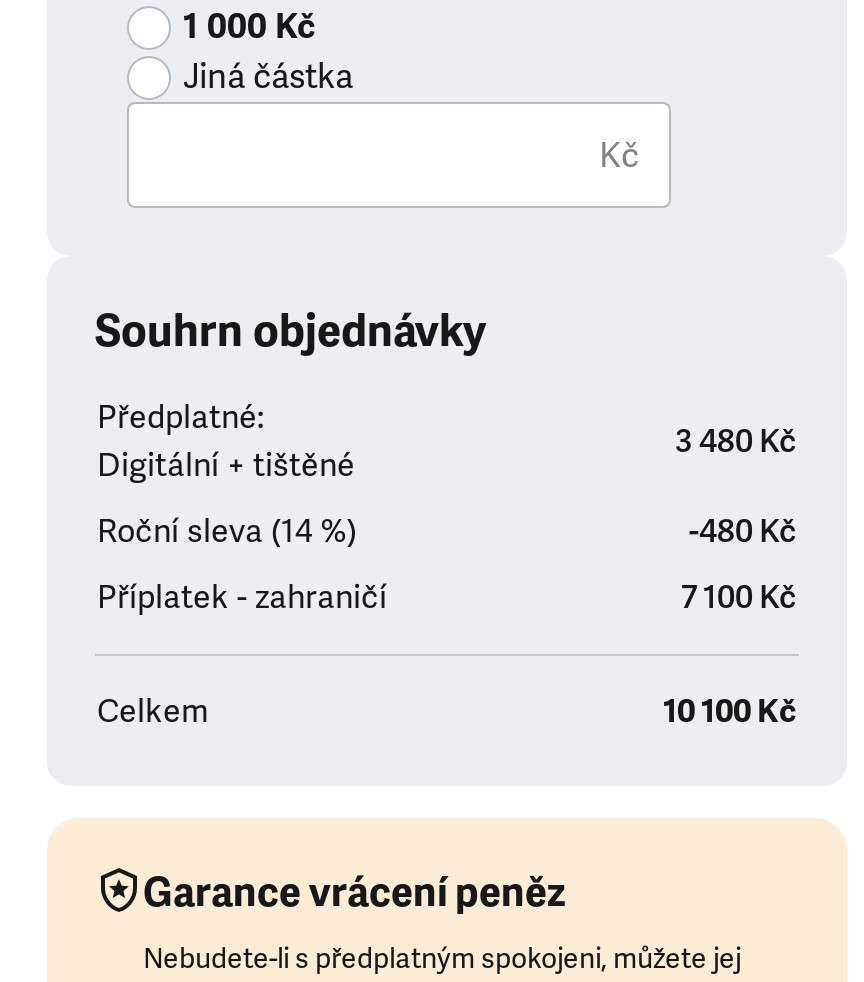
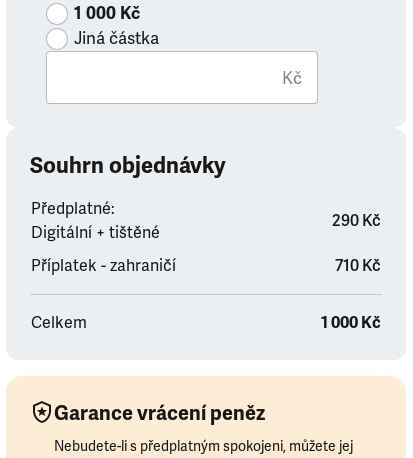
[97,422,797,552] 3 480 Kč | Roční sleva (14 %) | -480 Kč -> [332,211,381,231] 290 Kč
[681,578,797,618] 7 100 Kč -> [335,256,381,276] 710 Kč
[663,692,797,732] 10 100 Kč -> [321,313,381,333] 1 000 Kč

